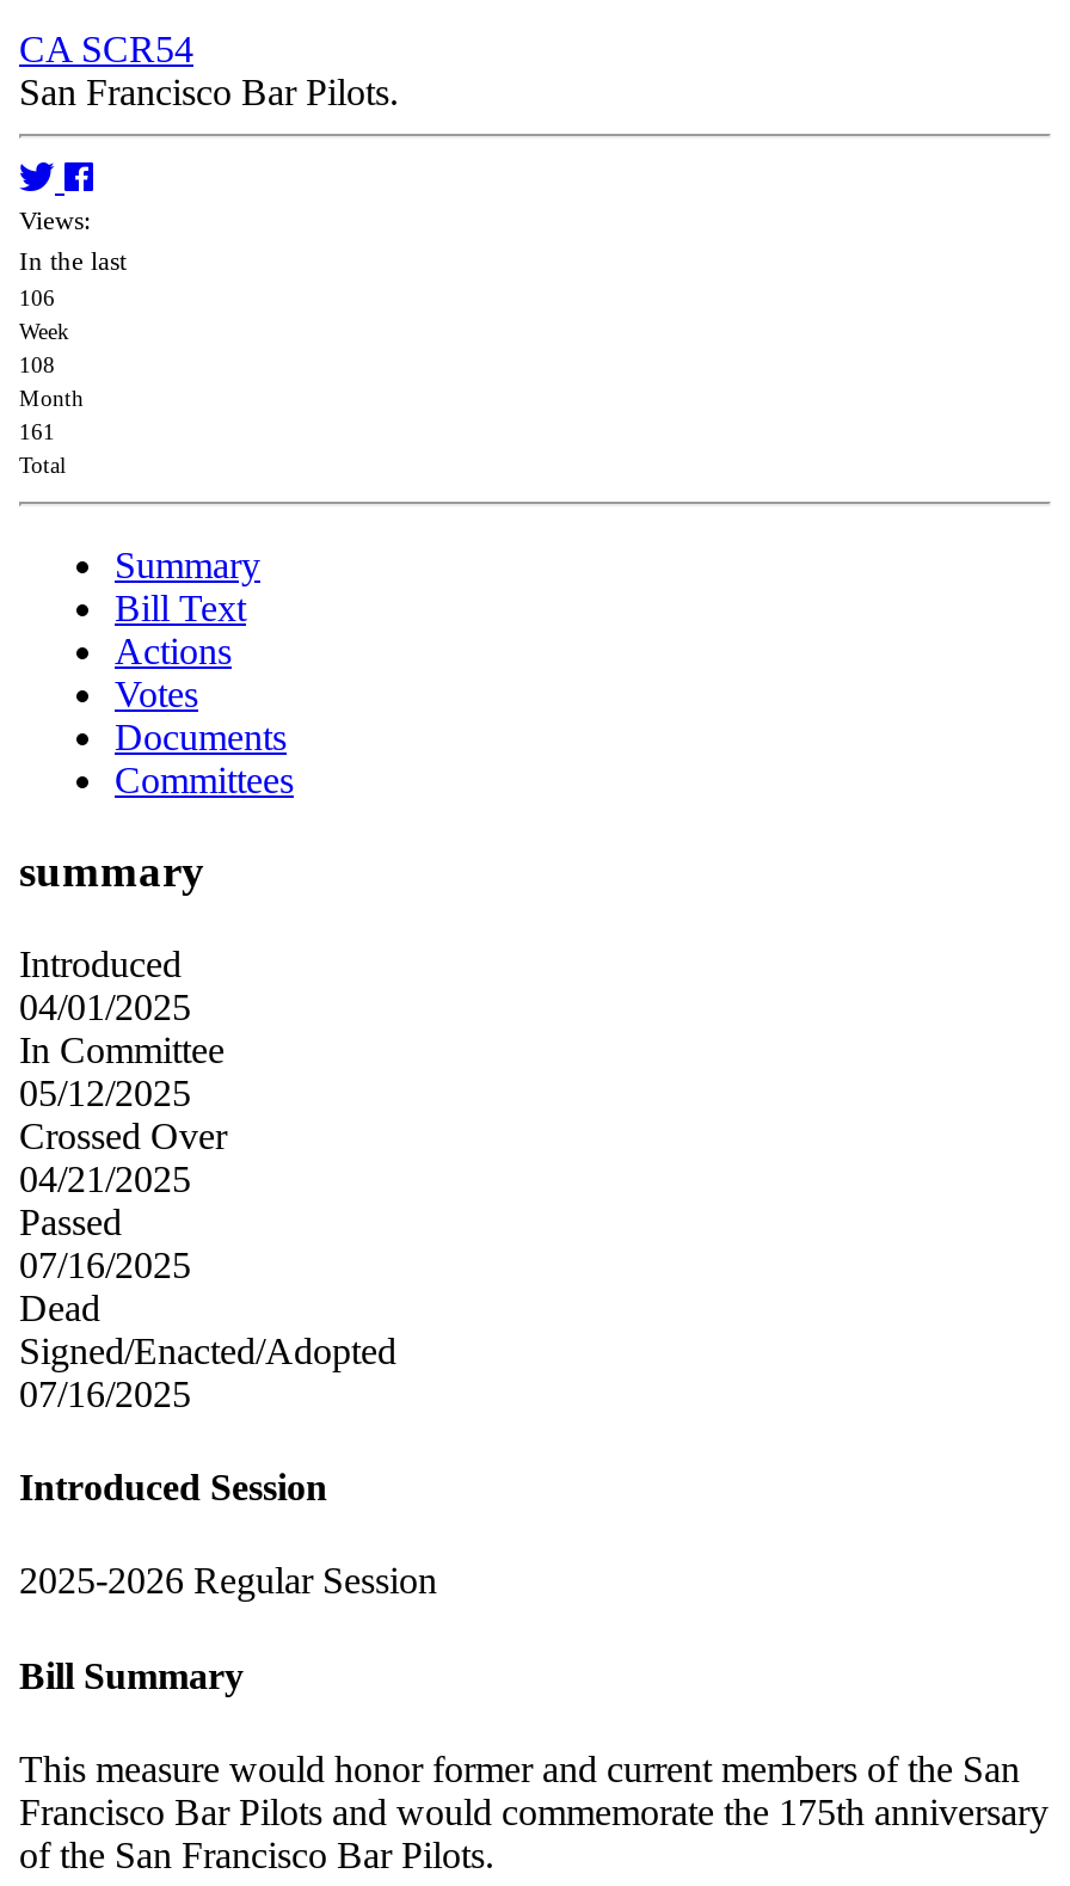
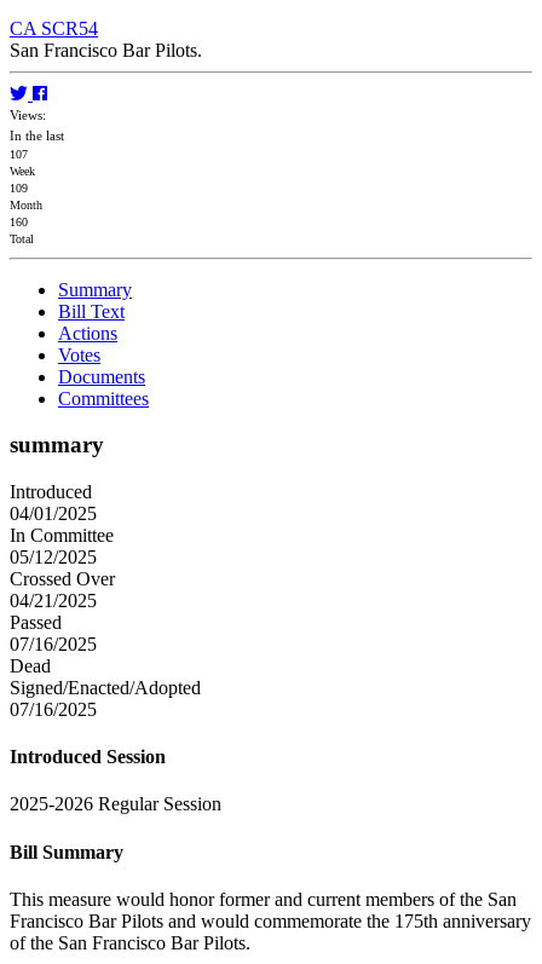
[19,283,55,309] 106 -> [10,147,28,160] 107
[19,350,55,376] 108 -> [10,181,28,194] 109
[19,417,55,443] 161 -> [10,215,28,228] 160

